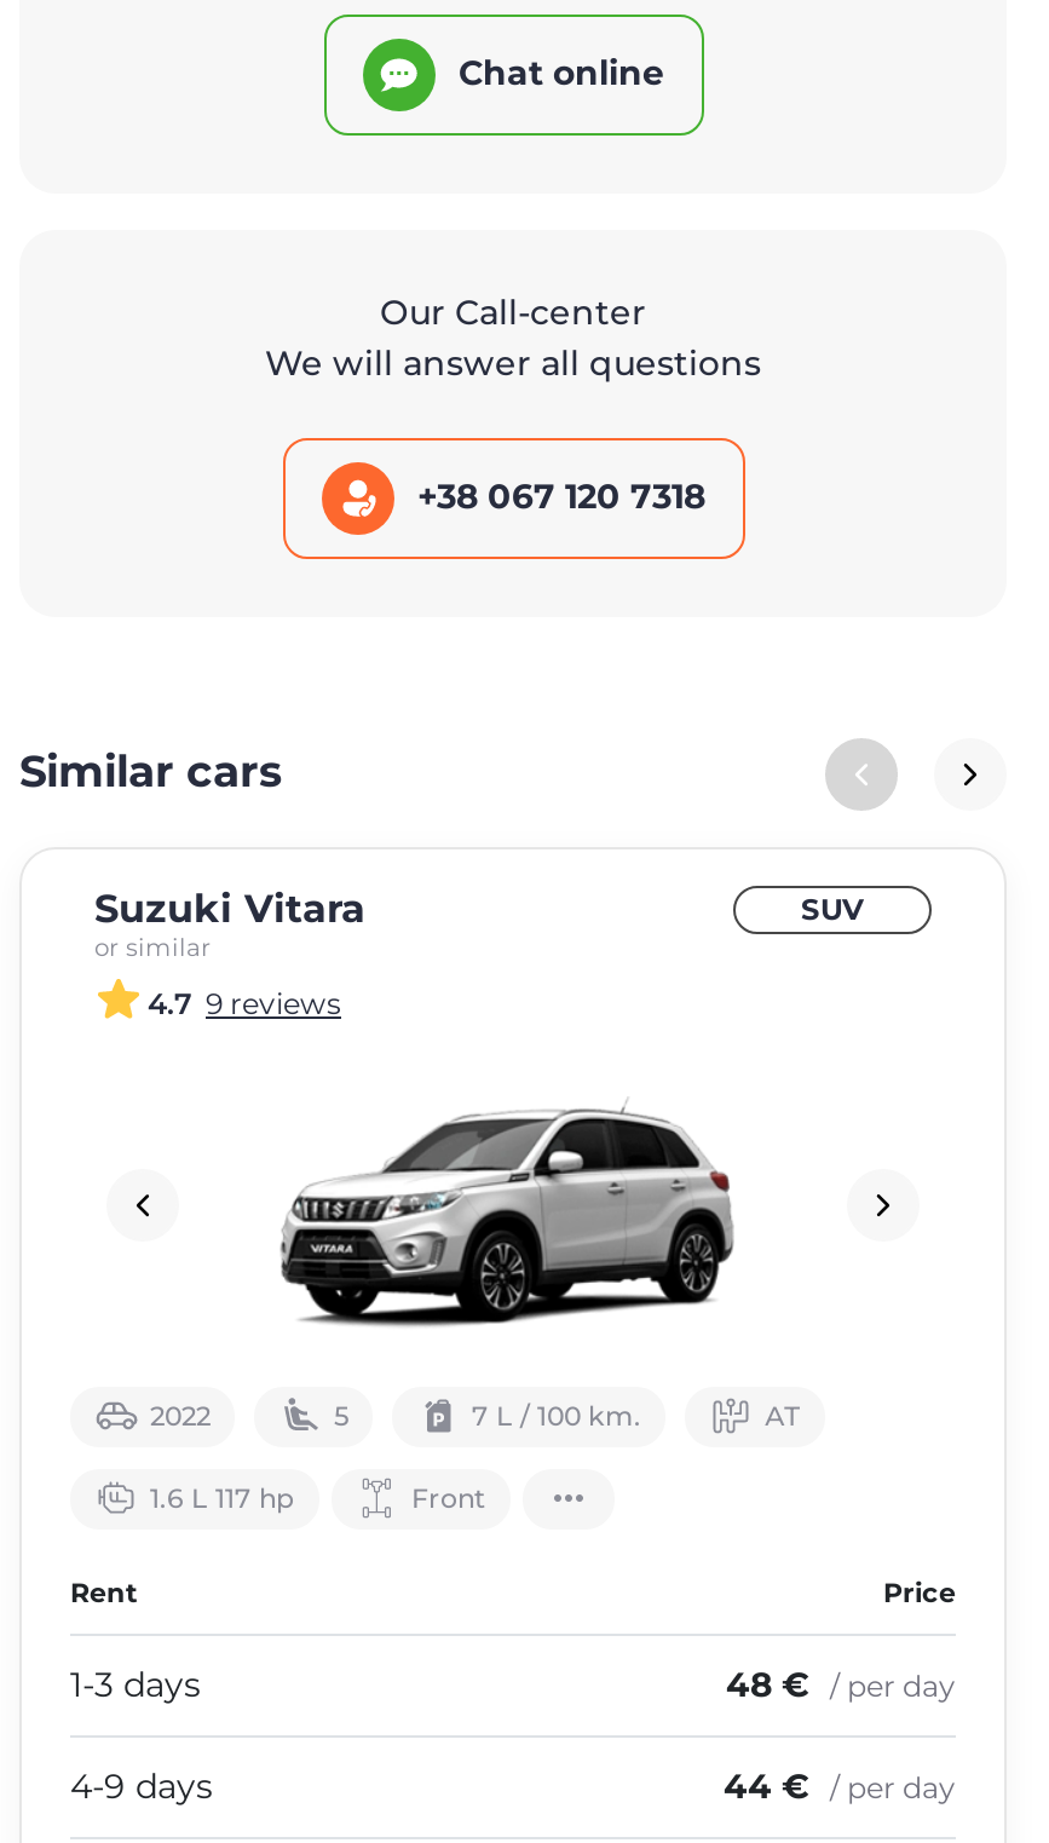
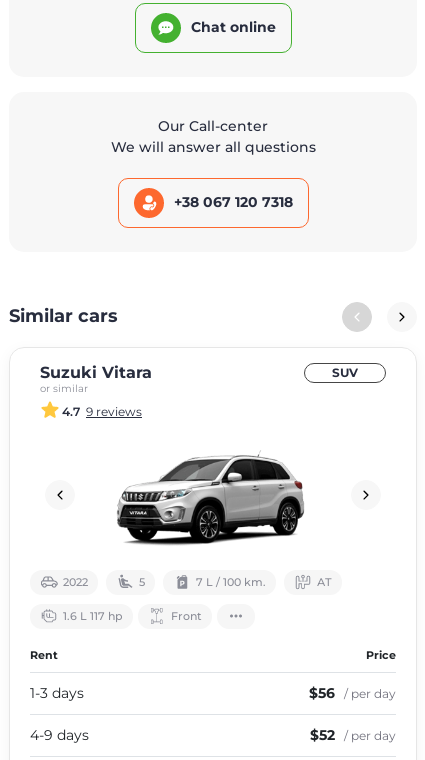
[726,1662,956,1706] 48 € / per day -> [309,684,396,702] $56 / per day
[724,1764,956,1808] 44 € / per day -> [310,726,396,744] $52 / per day

